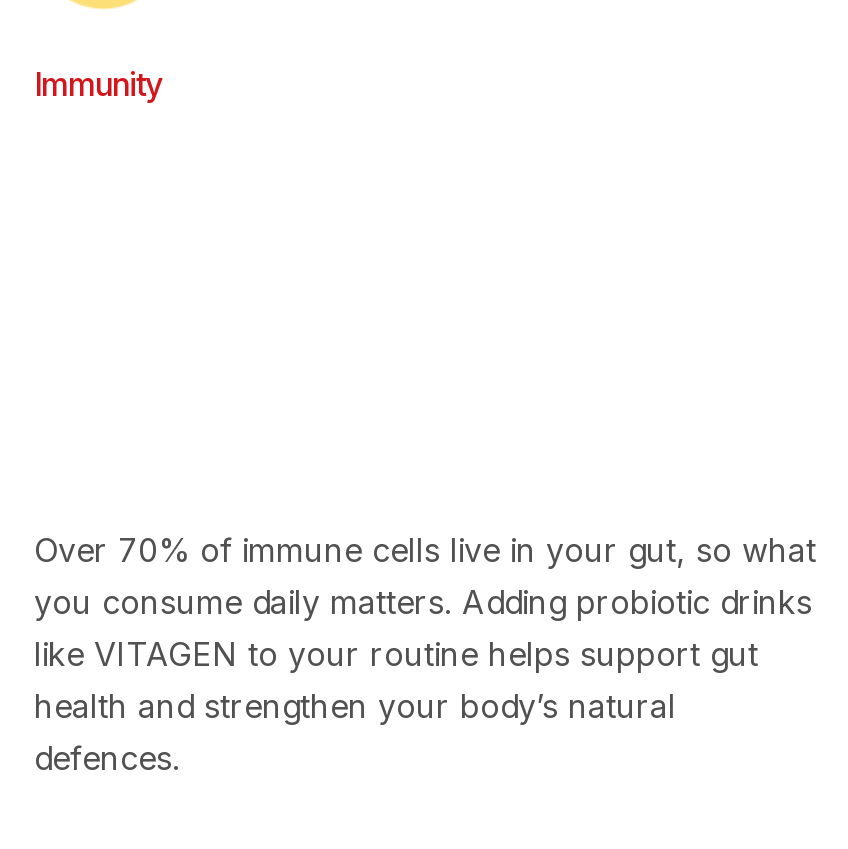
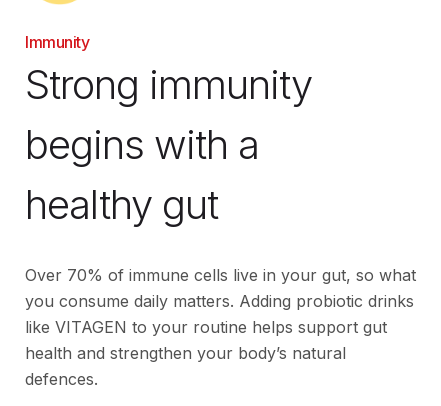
none -> [25,60,312,229] Strong immunity | begins with a | healthy gut

